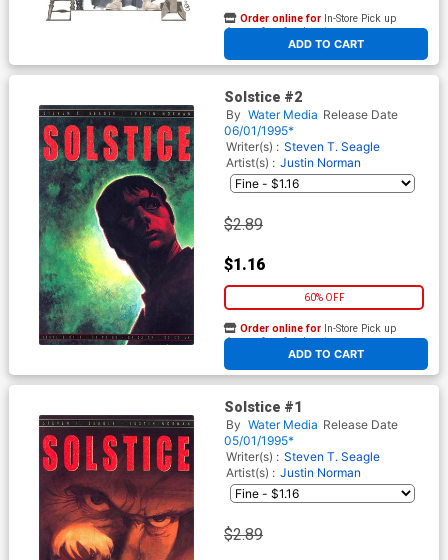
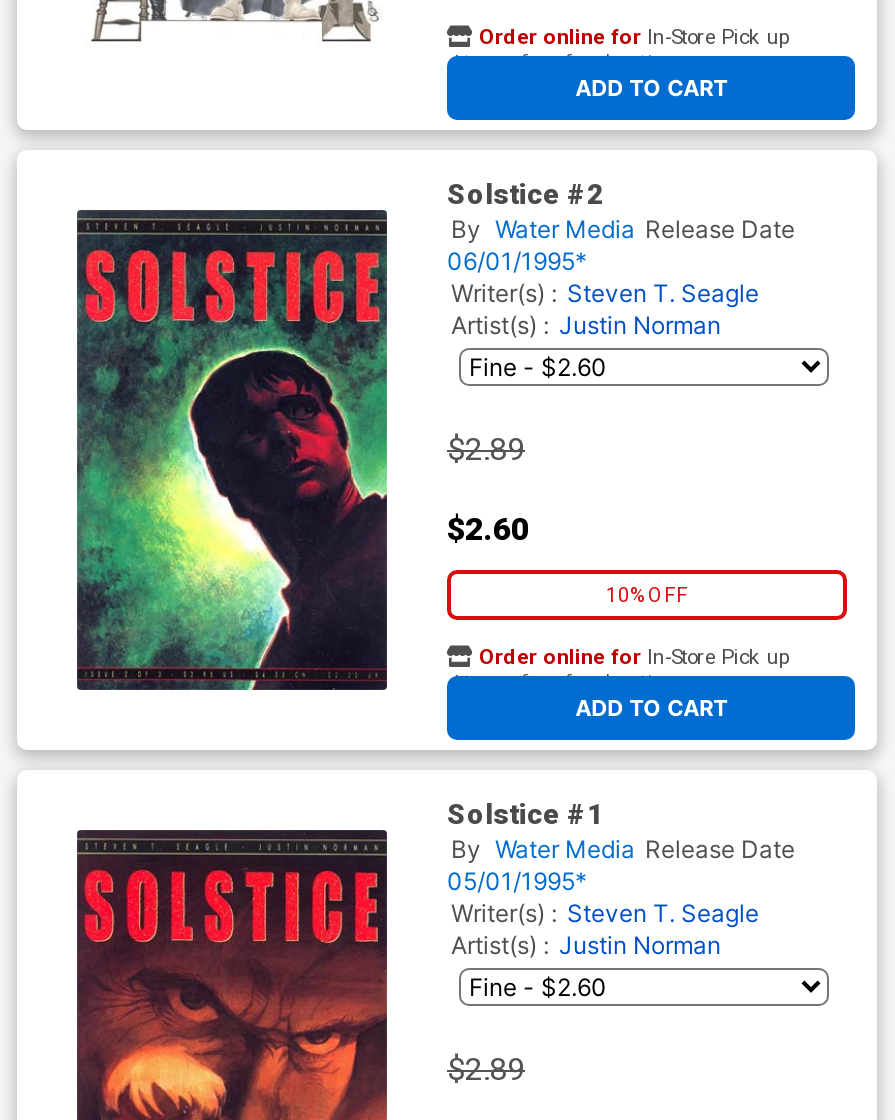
[224,255,265,274] $1.16 -> [447,510,529,548] $2.60
[303,292,344,303] 60% OFF -> [606,584,688,606] 10% OFF

